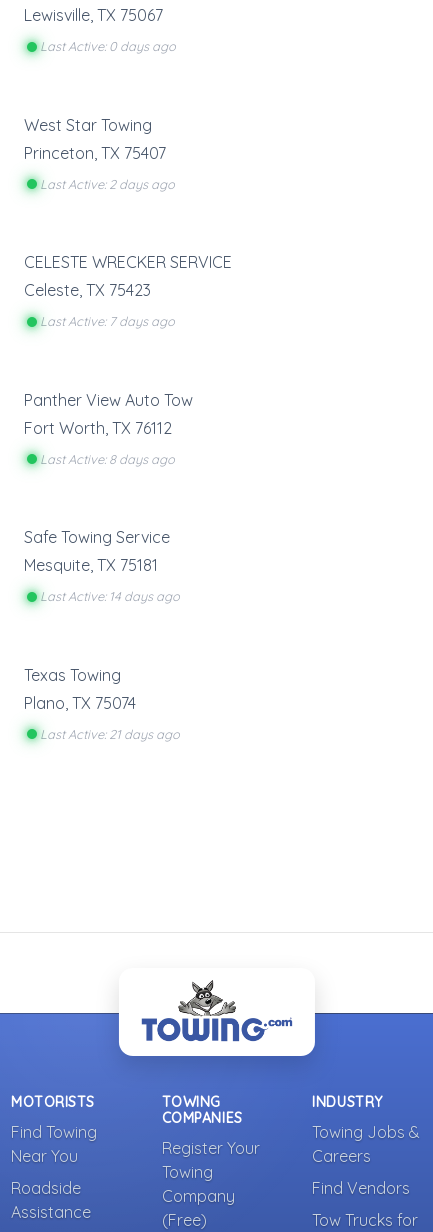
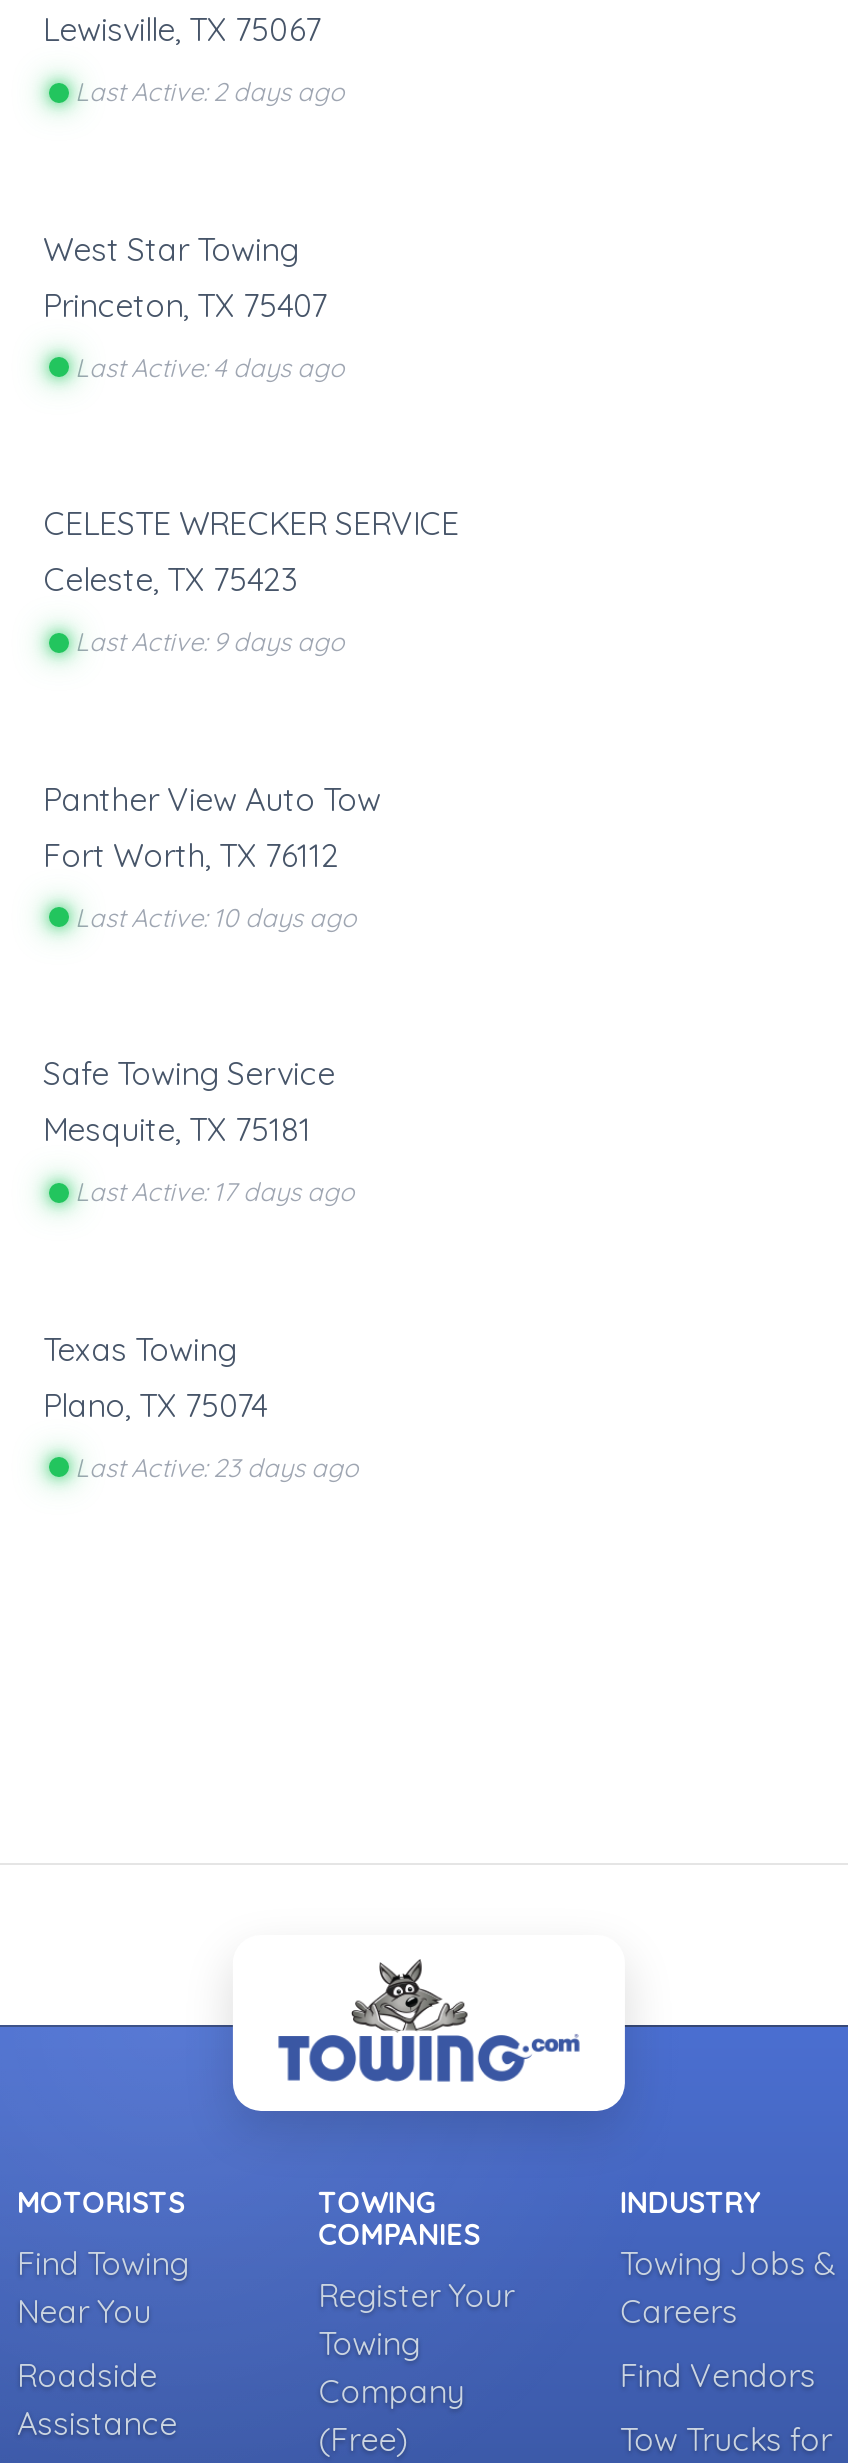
[40,38,176,54] Last Active: 0 days ago -> none
none -> [75,350,345,382] Last Active: 4 days ago
moved [40,175,175,191] -> [75,75,345,107]: Last Active: 2 days ago
[40,313,175,329] Last Active: 7 days ago -> [75,625,345,657] Last Active: 9 days ago
[40,450,175,466] Last Active: 8 days ago -> [75,900,357,932] Last Active: 10 days ago
[40,588,180,604] Last Active: 14 days ago -> [75,1175,355,1207] Last Active: 17 days ago
[40,725,180,741] Last Active: 21 days ago -> [75,1450,359,1482] Last Active: 23 days ago

